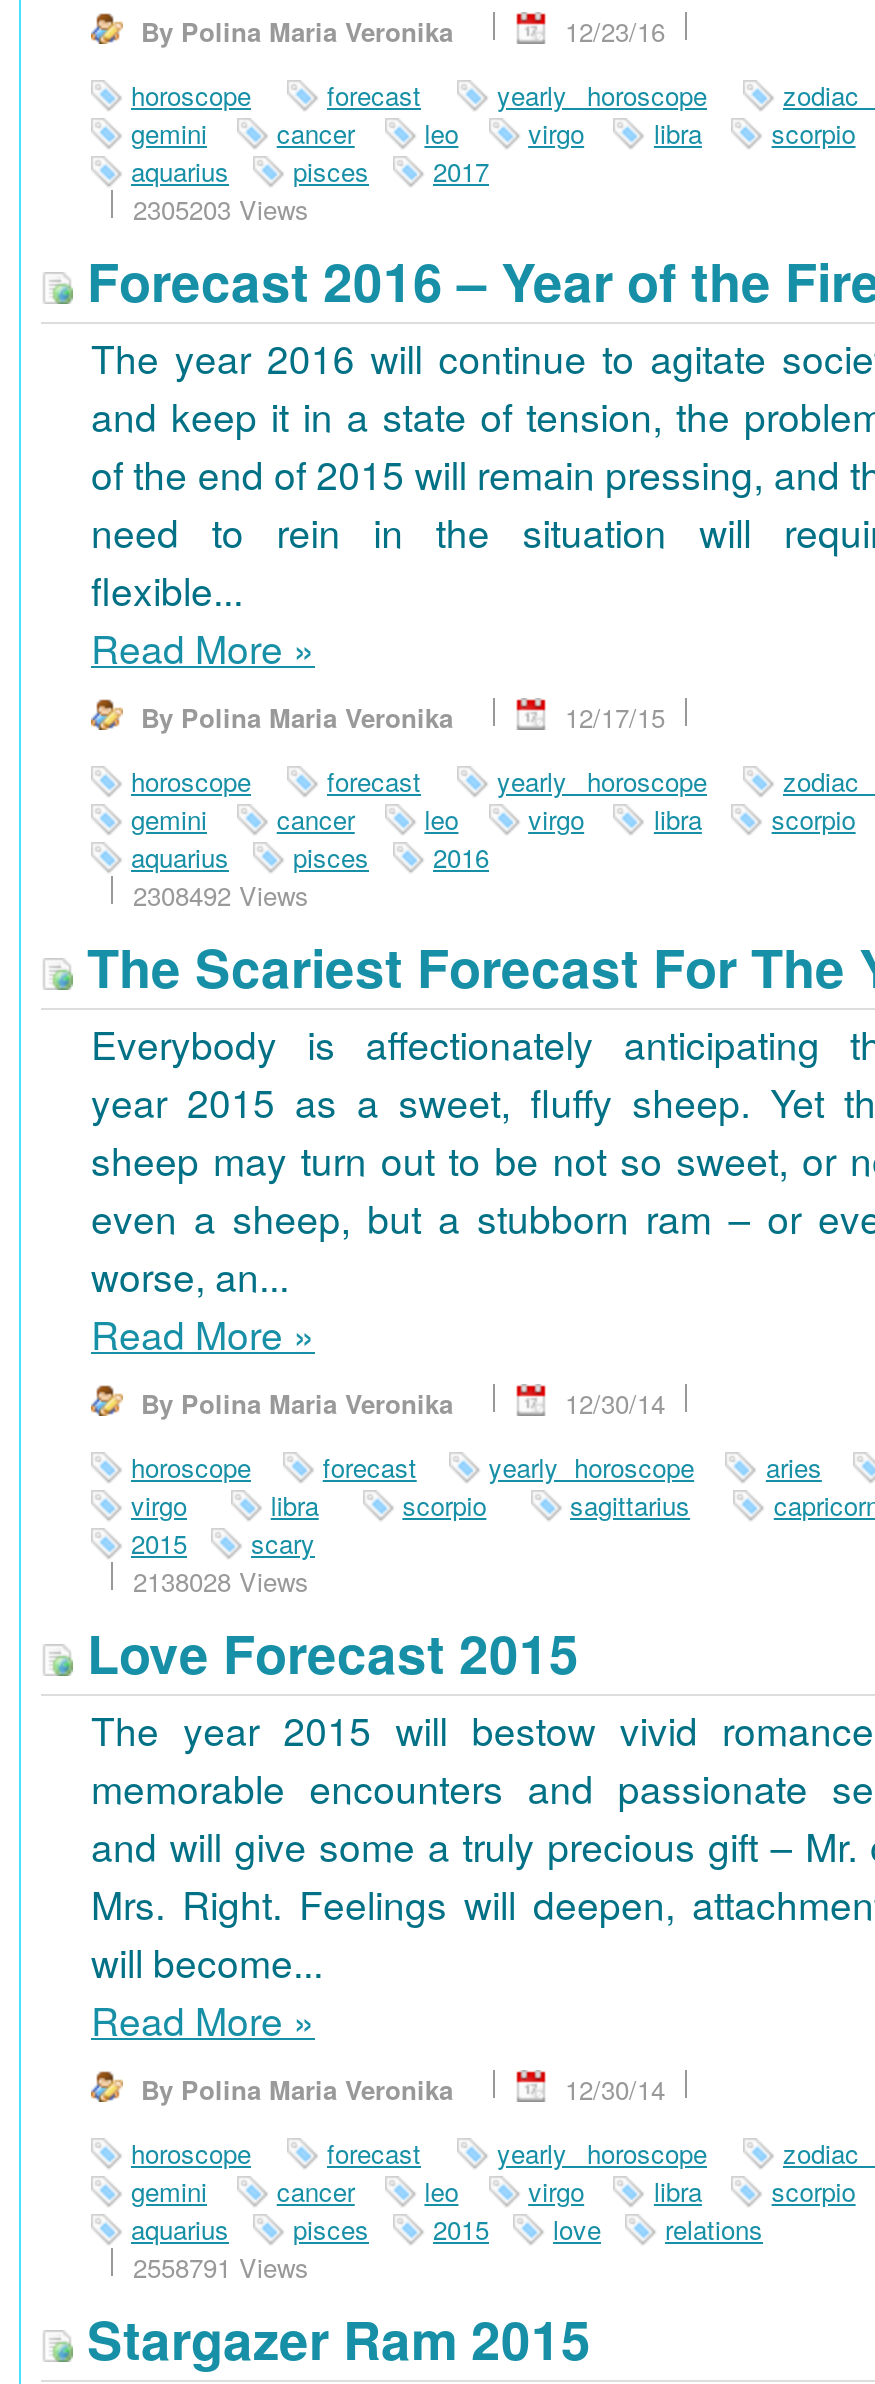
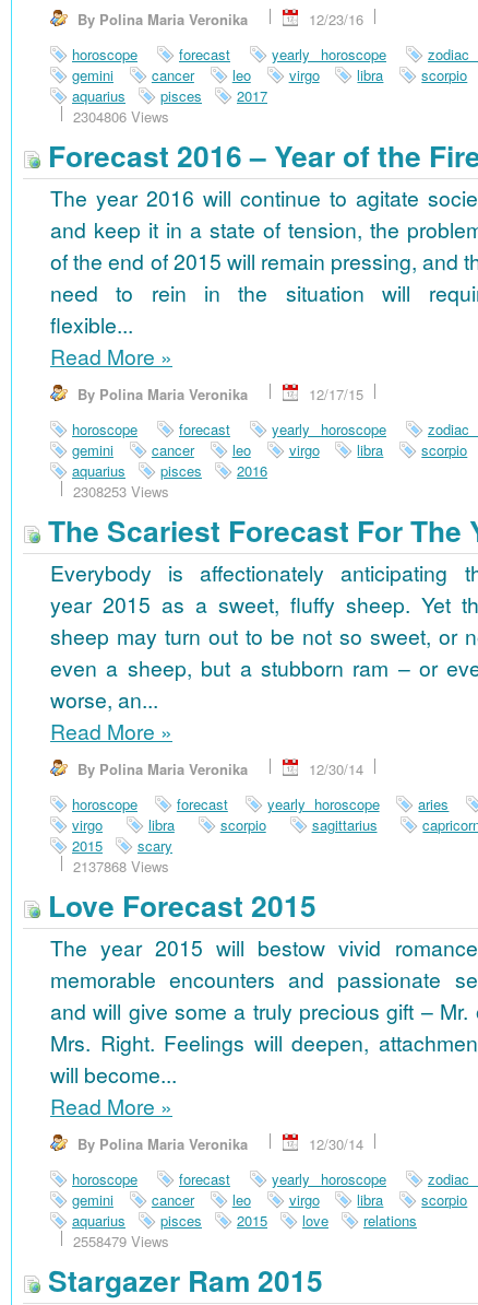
[133,190,309,228] 2305203 Views -> [73,106,169,127] 2304806 Views
[133,876,309,914] 2308492 Views -> [73,481,169,502] 2308253 Views
[133,1562,309,1600] 2138028 Views -> [73,856,169,877] 2137868 Views
[133,2248,309,2286] 2558791 Views -> [73,1231,169,1252] 2558479 Views

